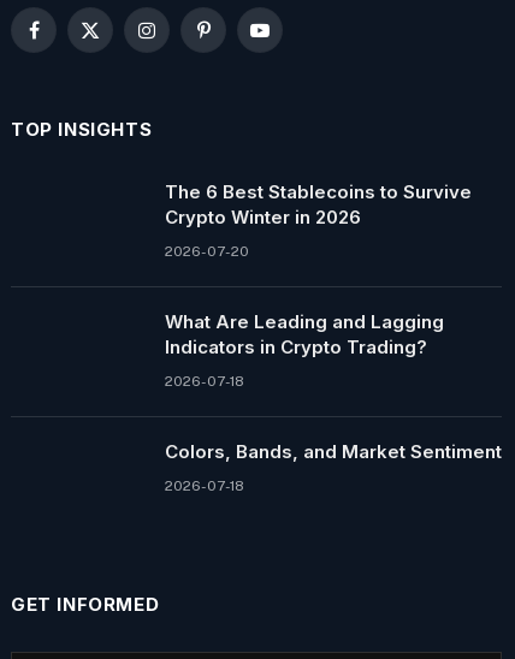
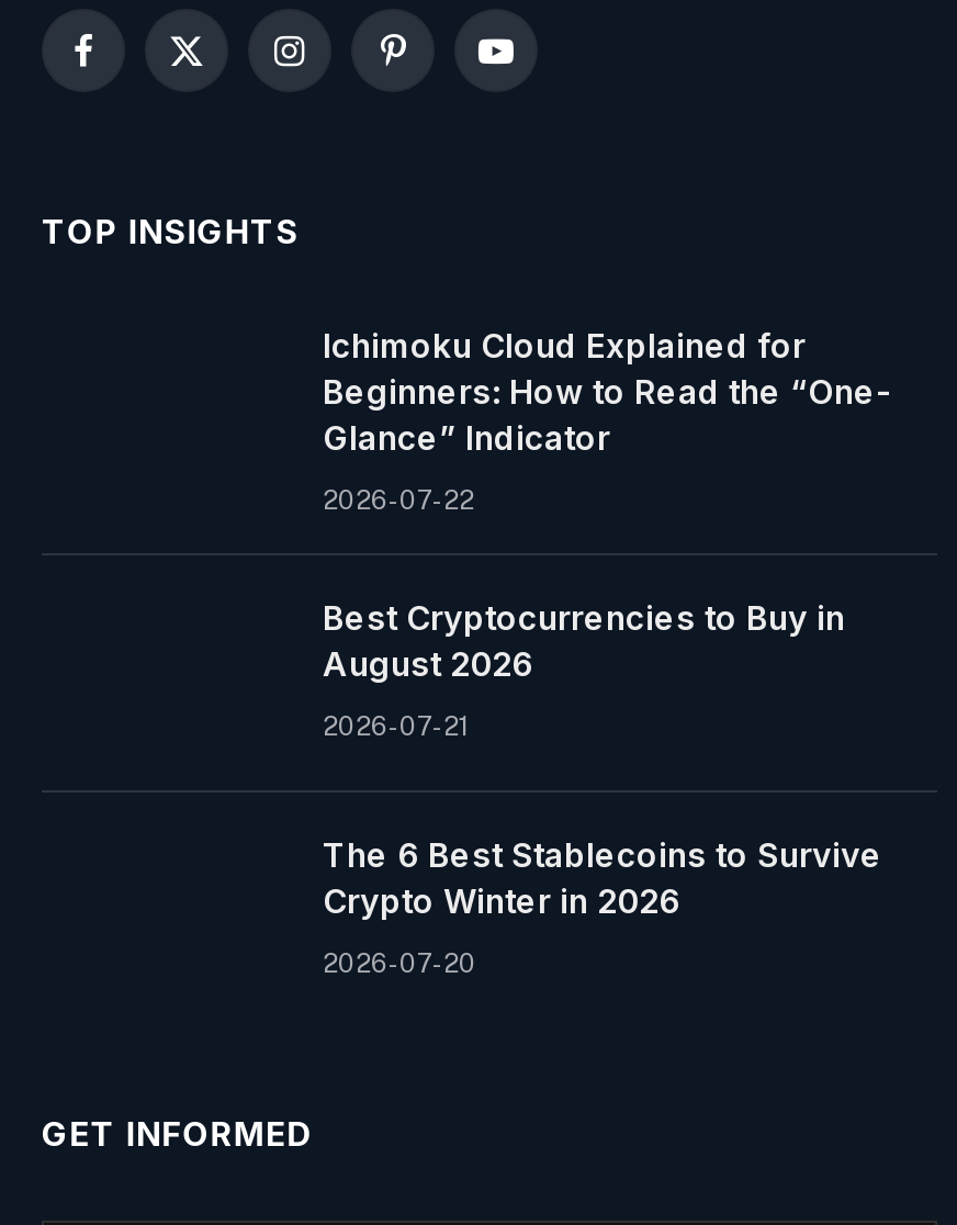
none -> [323,325,891,742] Ichimoku Cloud Explained for | Beginners: How to Read the “One- | Glance” Indicator | 2026-07-22 | Best Cryptocurrencies to Buy in | August 2026 | 2026-07-21
moved [165,180,472,260] -> [323,834,882,979]: The 6 Best Stablecoins to Survive | Crypto Winter in 2026 | 2026-07-20
[165,310,502,494] What Are Leading and Lagging | Indicators in Crypto Trading? | 2026-07-18 | Colors, Bands, and Market Sentiment | 2026-07-18 -> none

